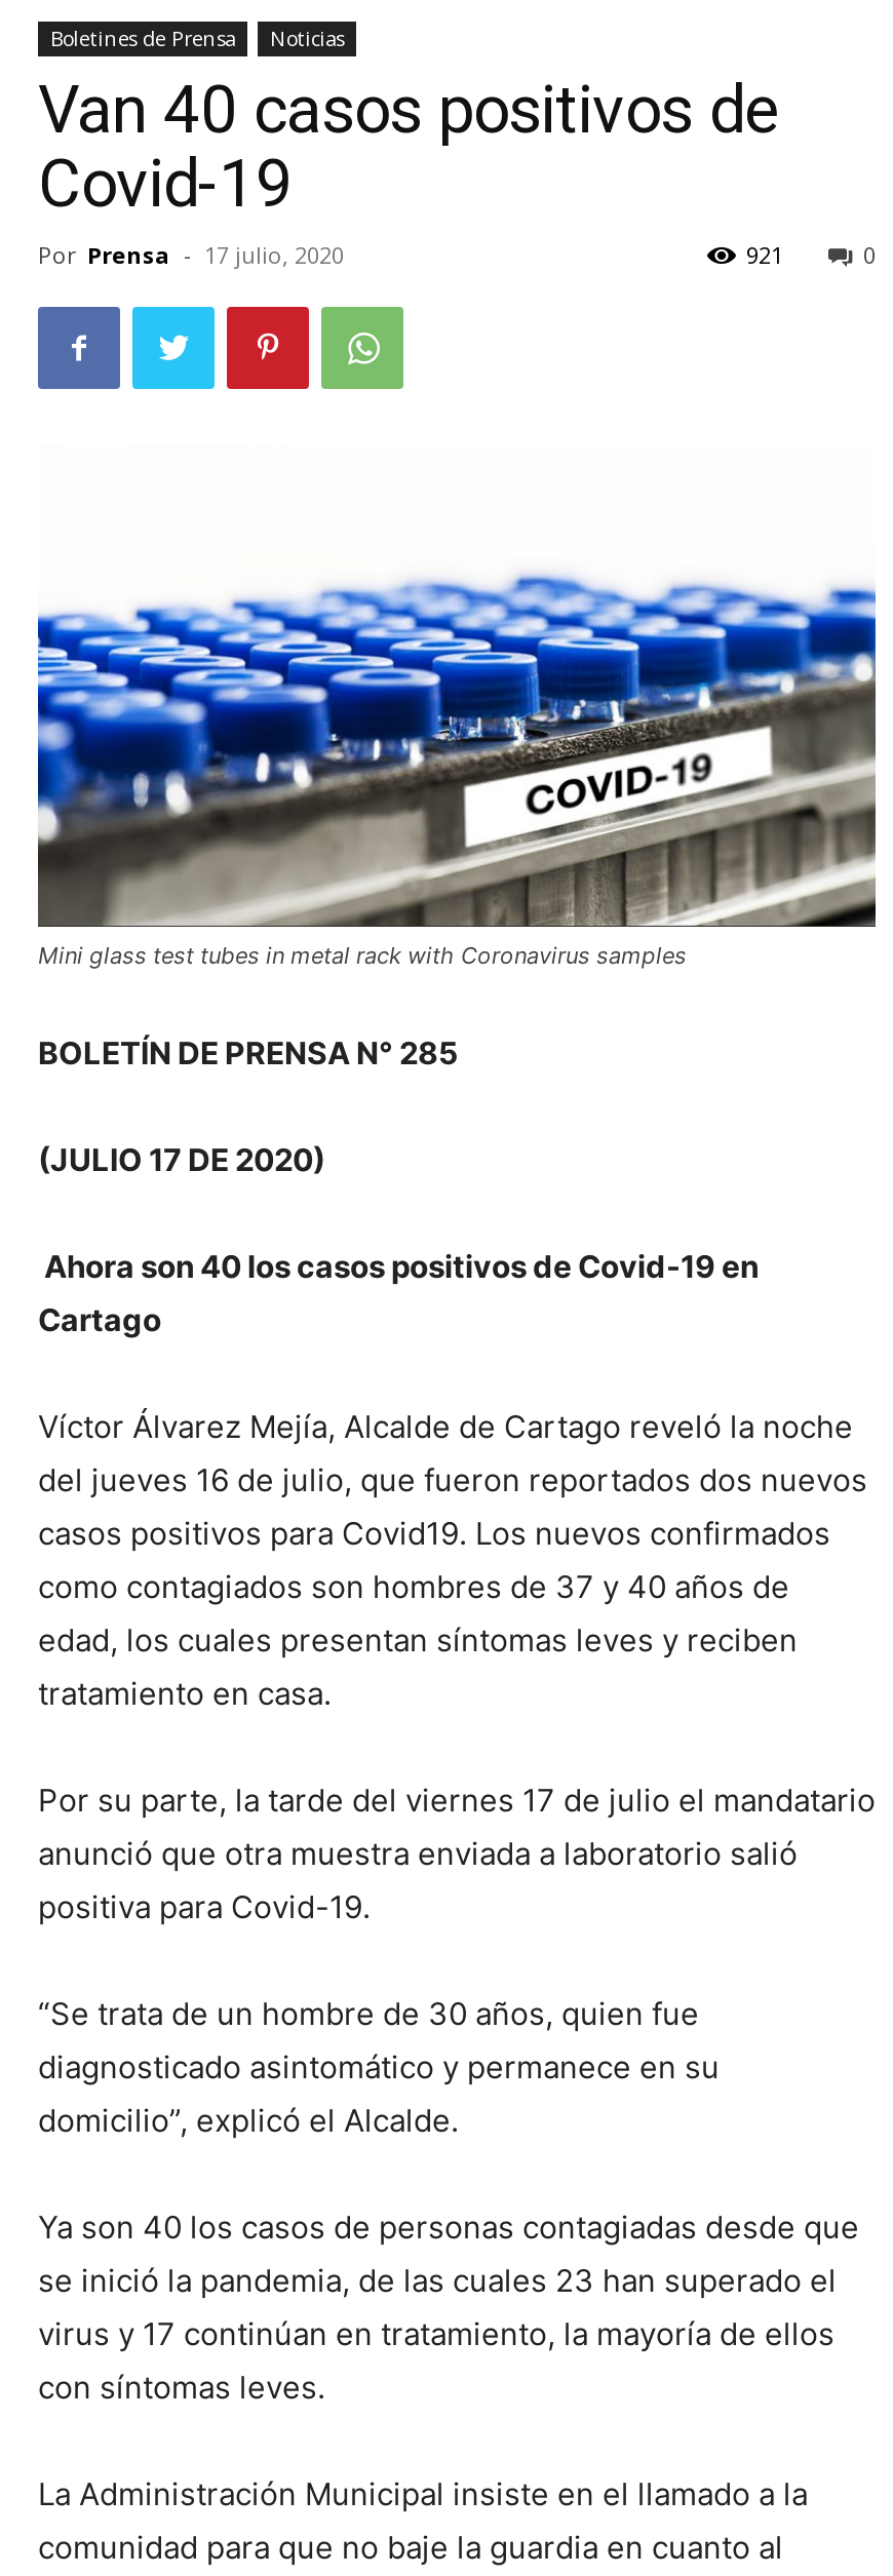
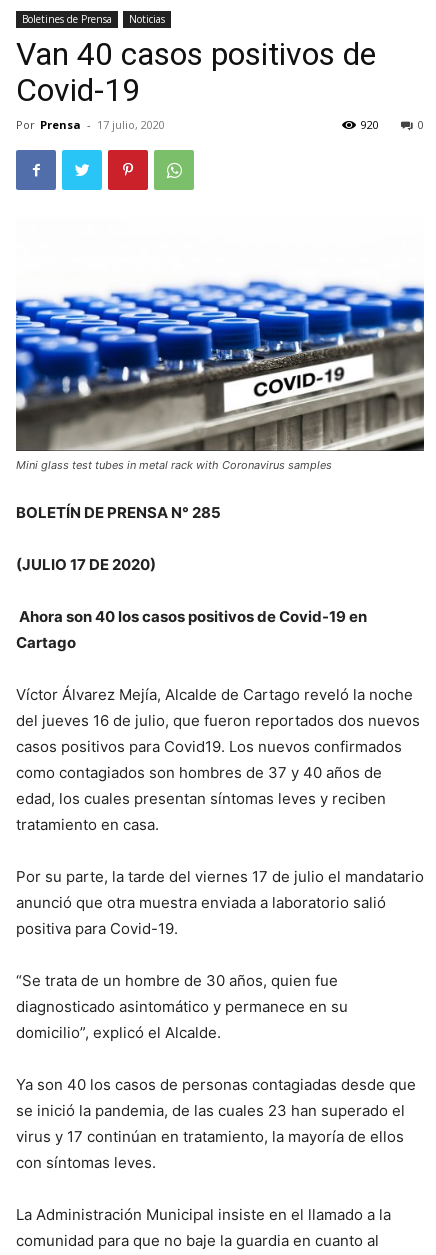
[746,239,783,270] 921 -> [361,117,379,132] 920

